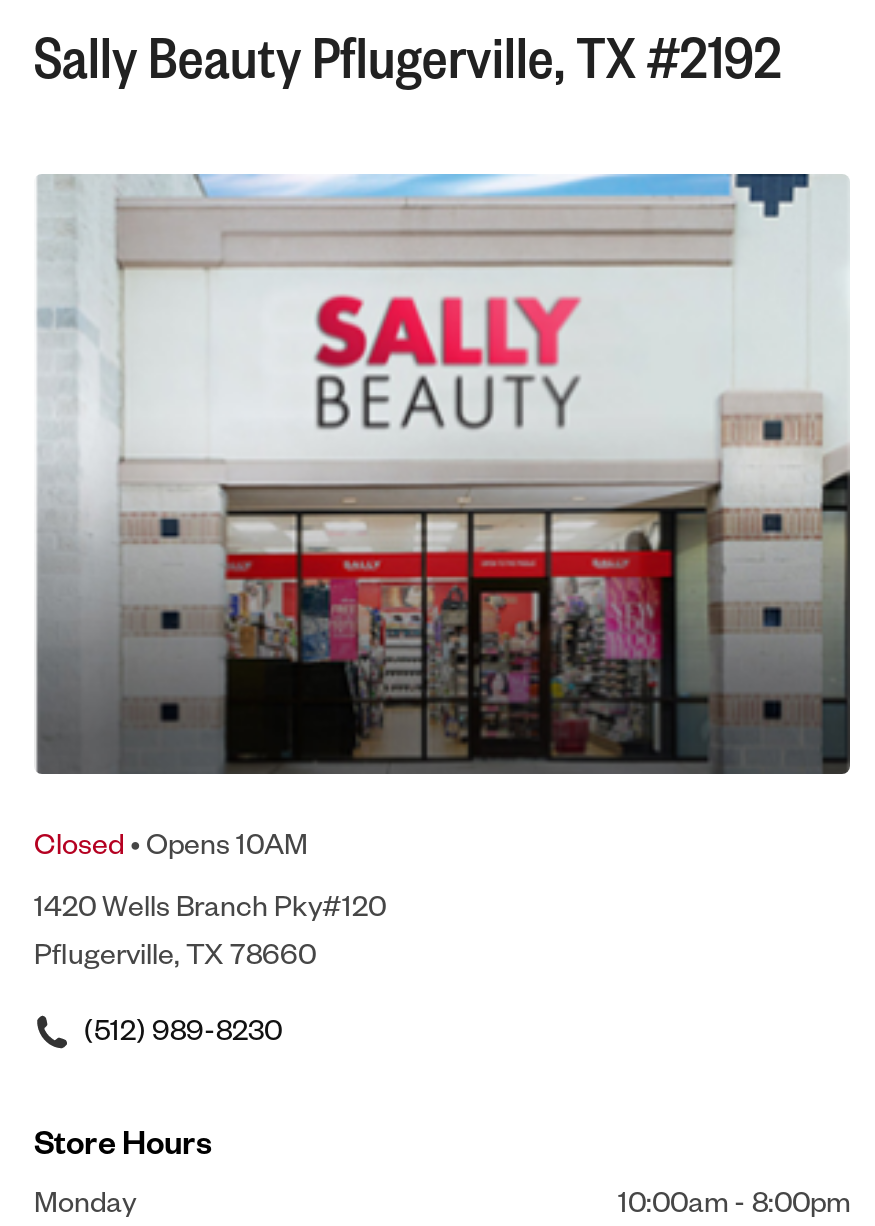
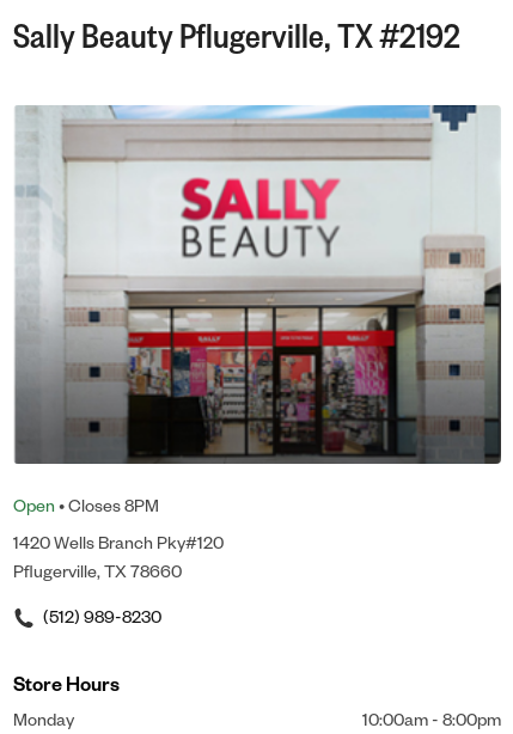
[34,824,308,862] Closed • Opens 10AM -> [13,494,159,516] Open • Closes 8PM

